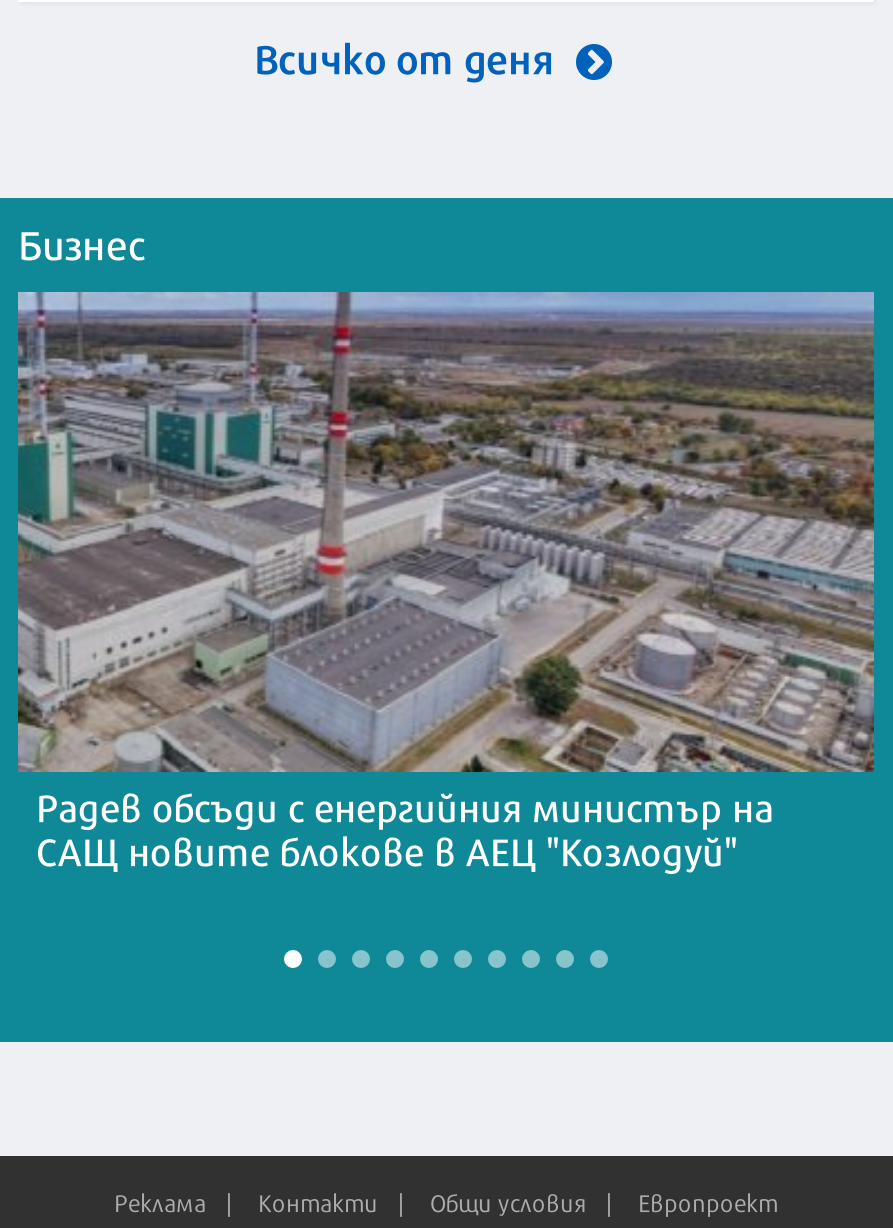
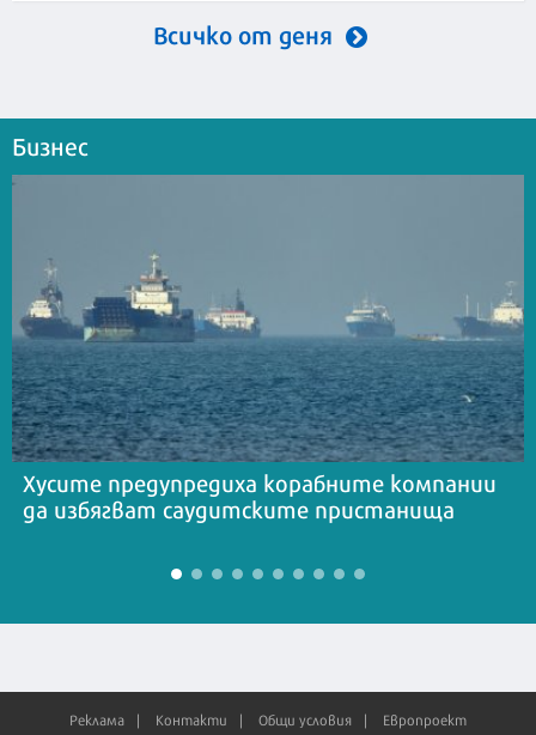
[16,292,876,878] [image] | Радев обсъди с енергийния министър на | САЩ новите блокове в АЕЦ "Козлодуй" -> [11,175,524,526] [image] | Хусите предупредиха корабните компании | да избягват саудитските пристанища

